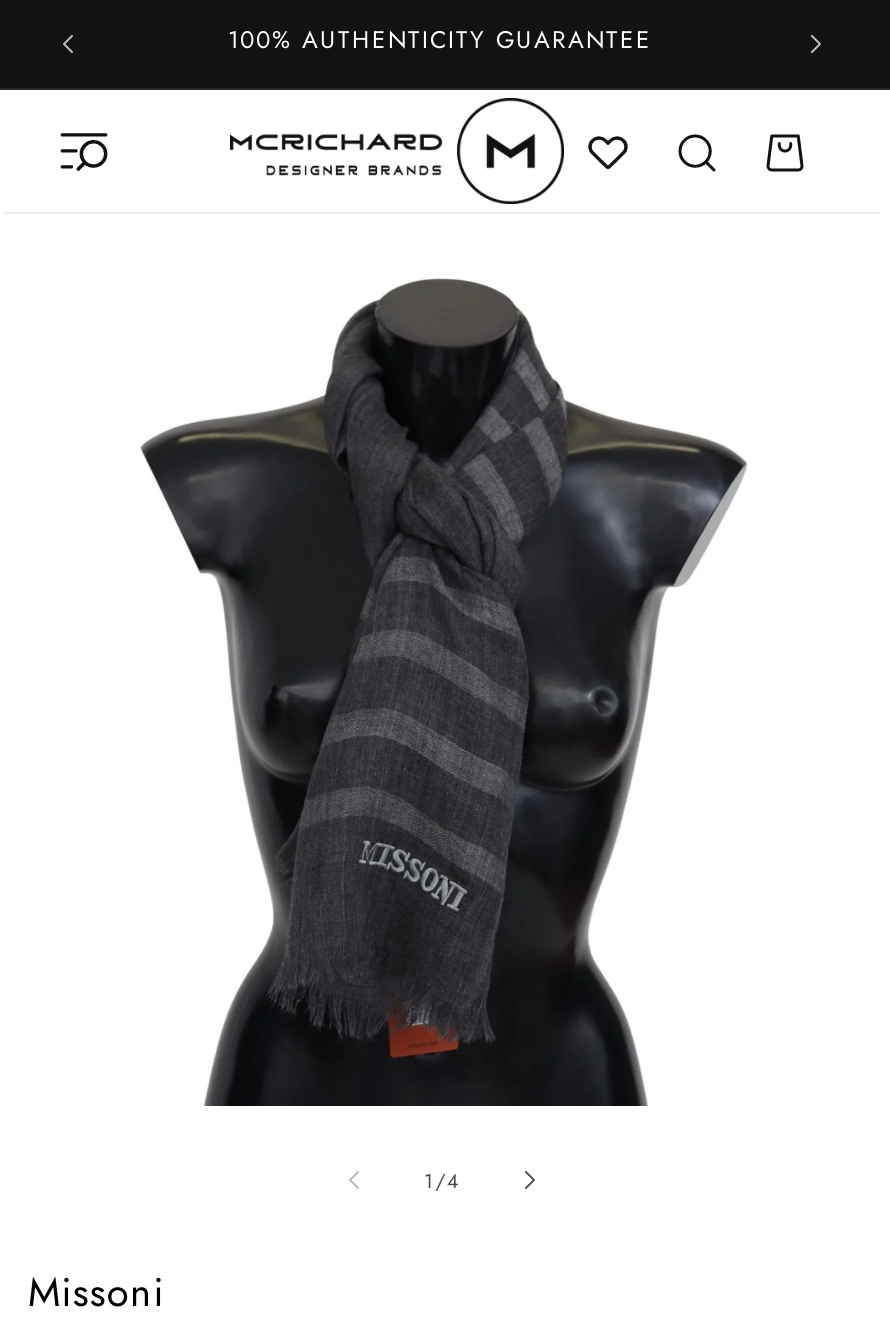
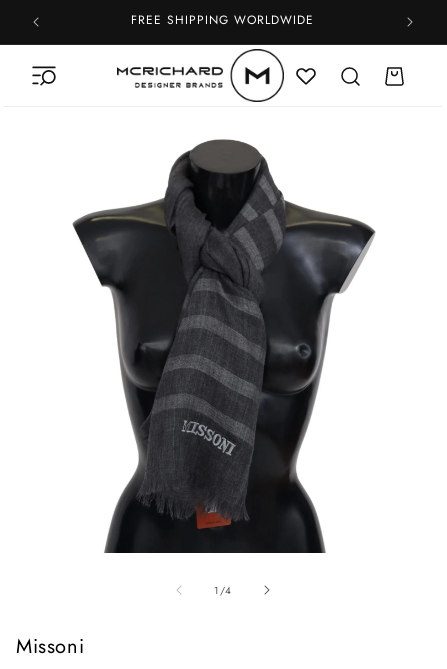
[228,22,652,58] 100% AUTHENTICITY GUARANTEE -> [130,11,313,29] FREE SHIPPING WORLDWIDE

